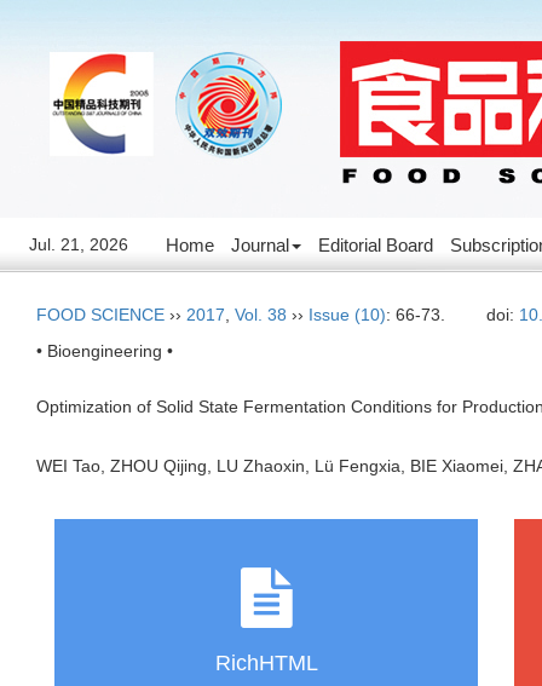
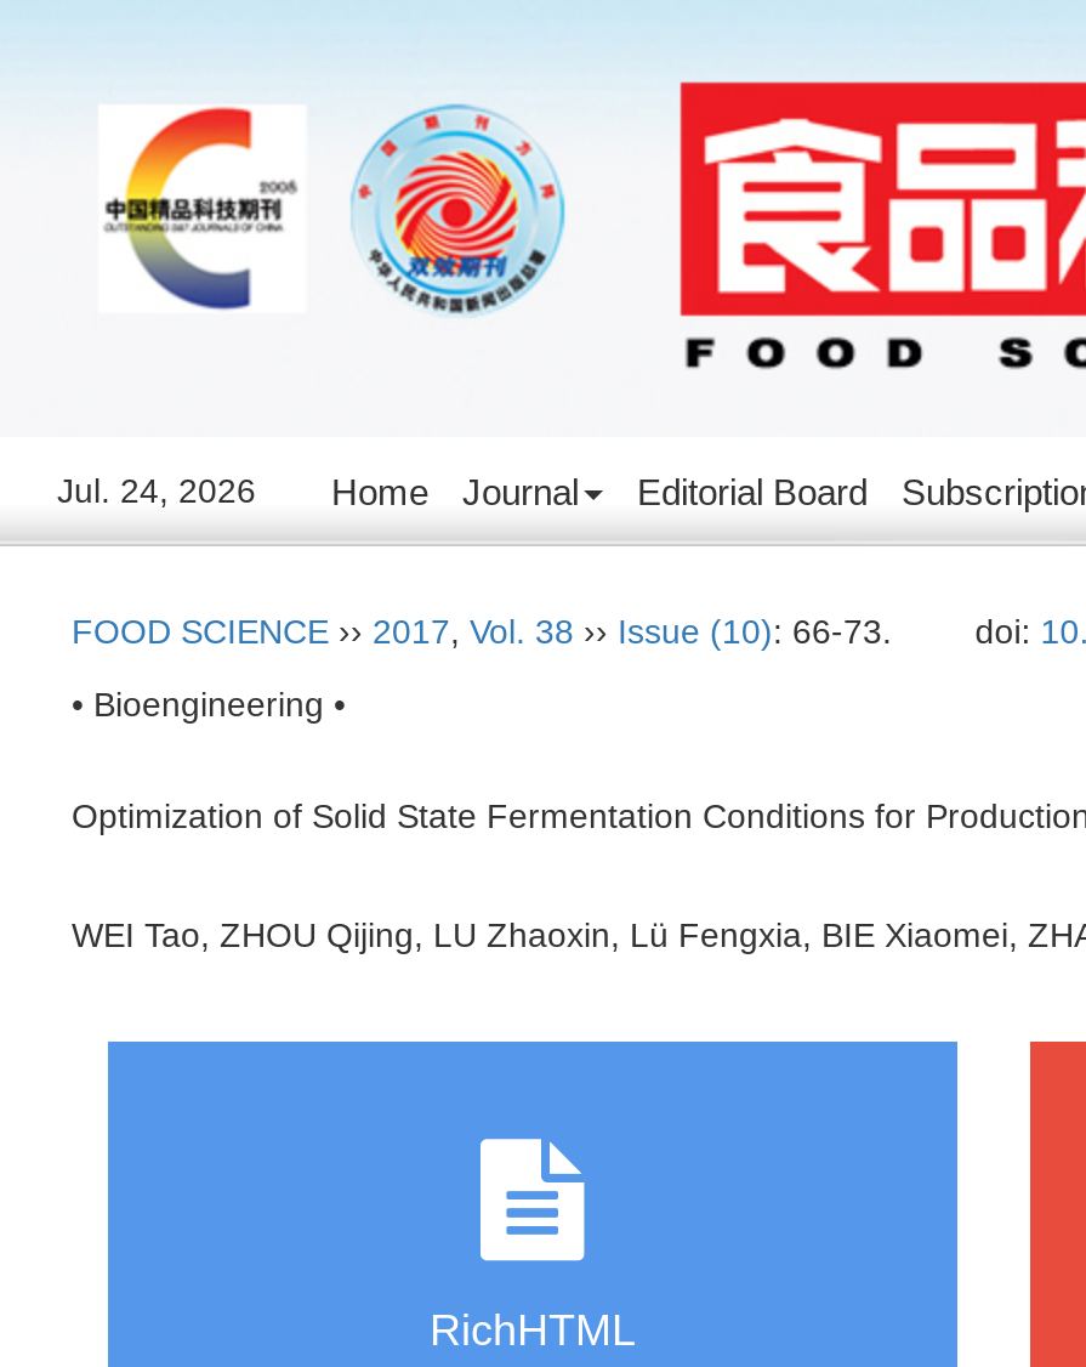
[29,235,128,254] Jul. 21, 2026 -> [57,471,256,510] Jul. 24, 2026

